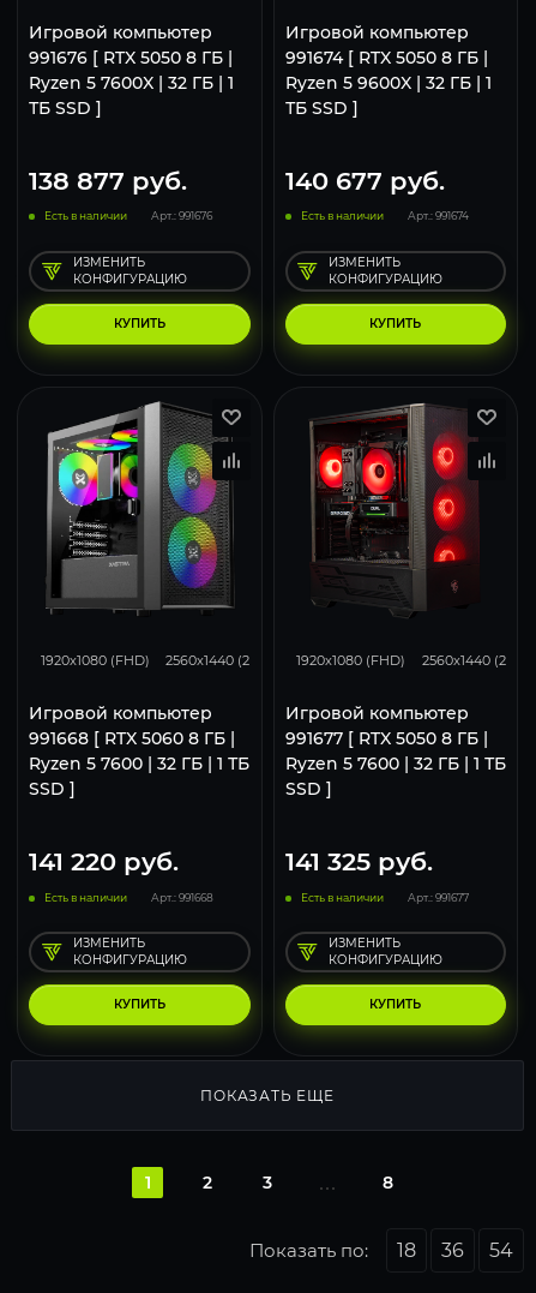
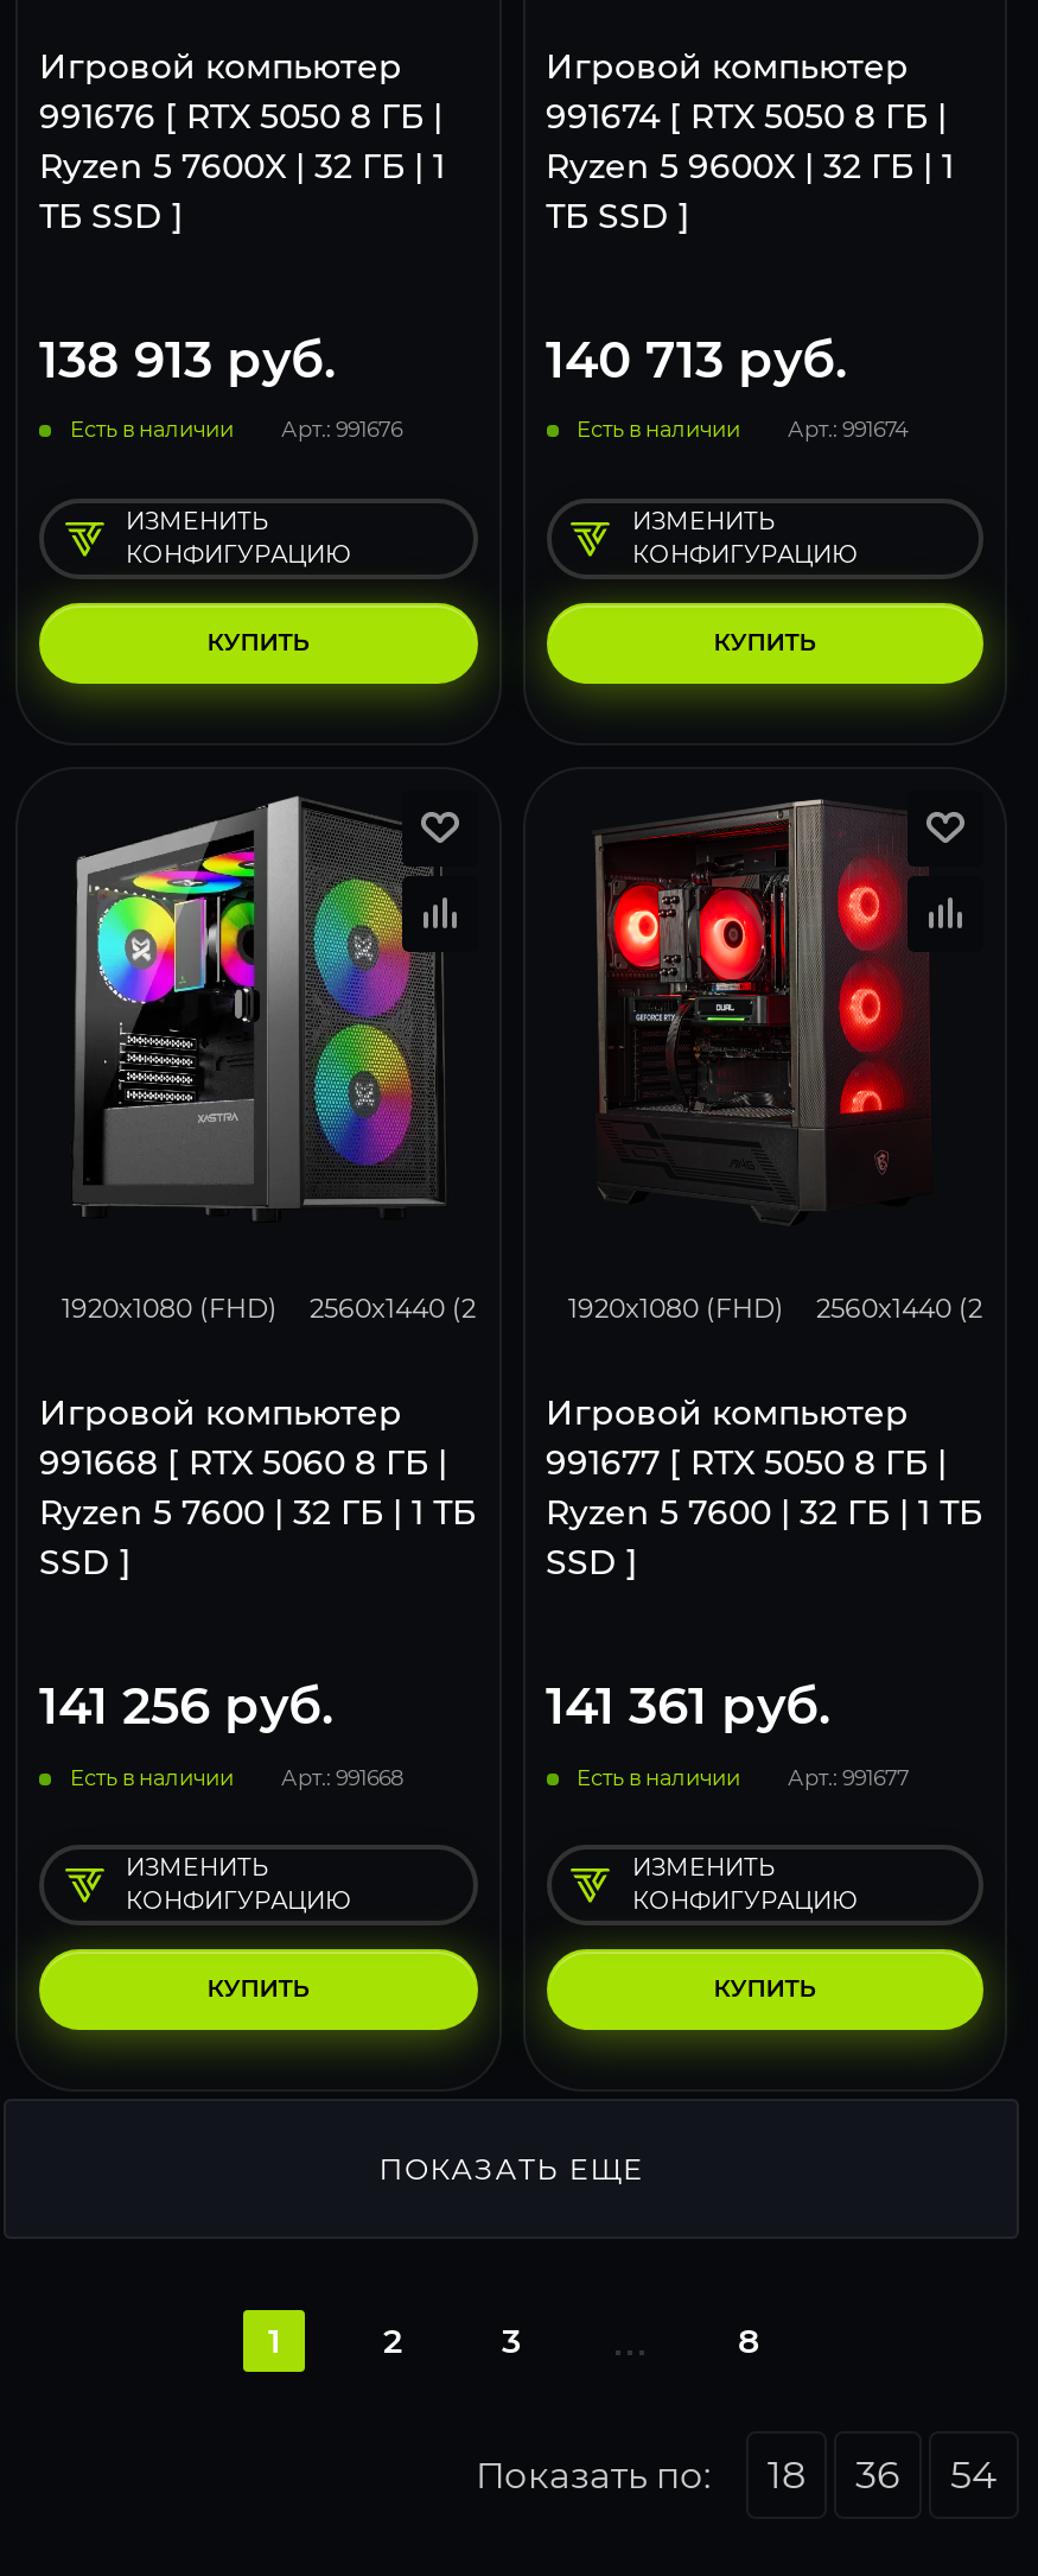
[29,165,187,195] 138 877 руб. -> [39,329,336,388] 138 913 руб.
[285,165,444,195] 140 677 руб. -> [546,329,847,388] 140 713 руб.
[29,846,179,876] 141 220 руб. -> [39,1676,333,1736] 141 256 руб.
[285,846,432,876] 141 325 руб. -> [546,1676,830,1736] 141 361 руб.

